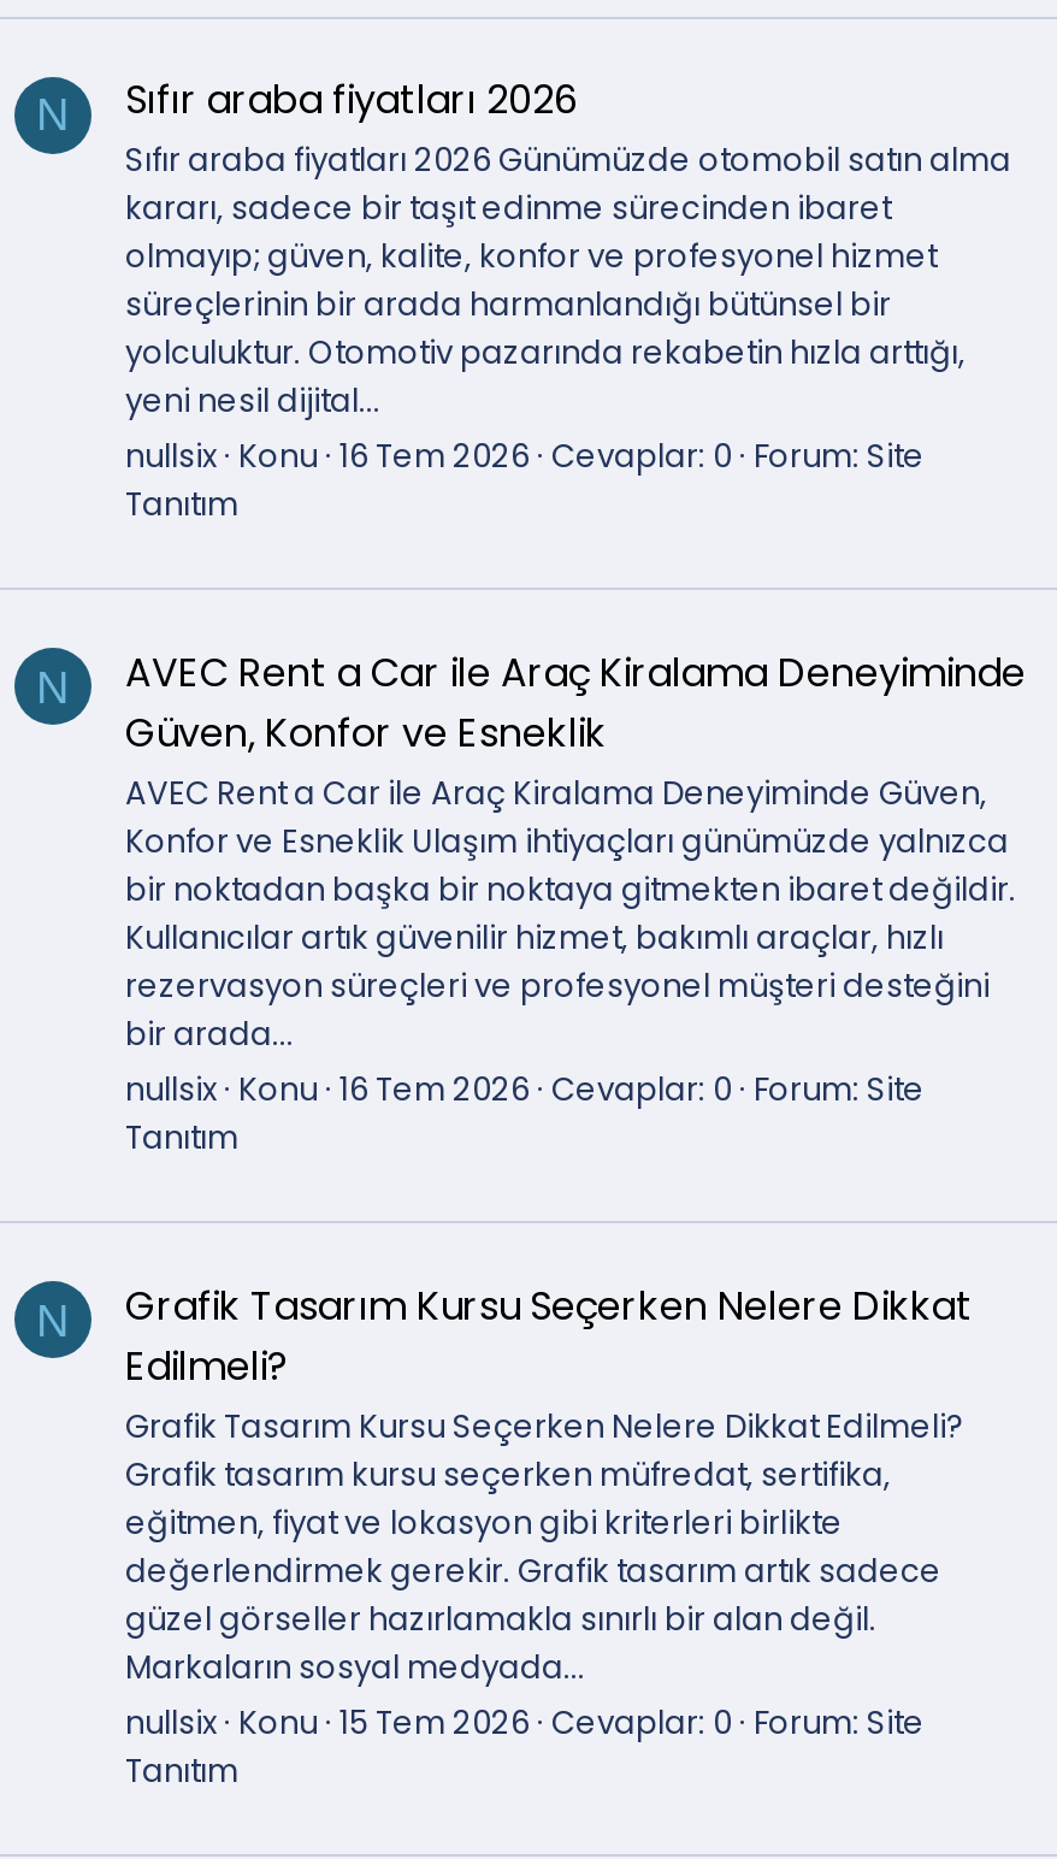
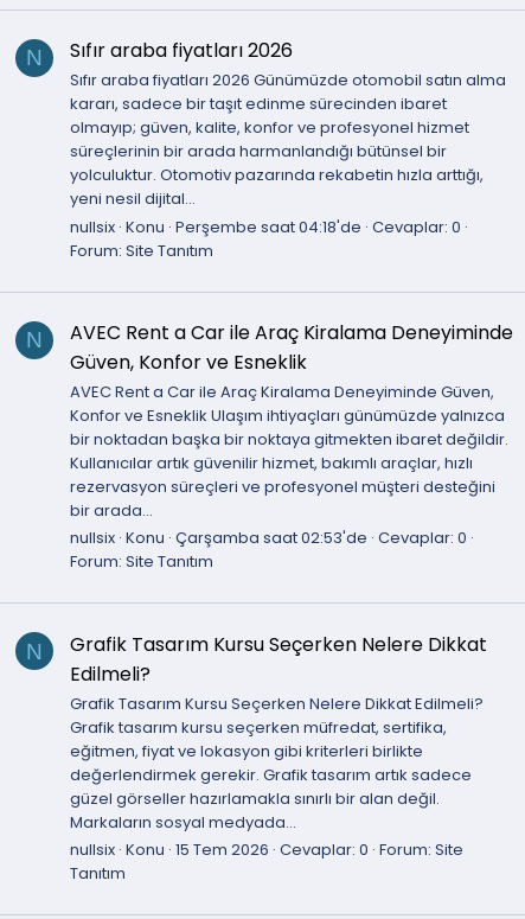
[125,435,925,529] nullsix Konu 16 Tem 2026 Cevaplar: 0 Forum: Site | Tanıtım -> [70,215,461,262] nullsix Konu Perşembe saat 04:18'de Cevaplar: 0 | Forum: Site Tanıtım
[125,1068,925,1162] nullsix Konu 16 Tem 2026 Cevaplar: 0 Forum: Site | Tanıtım -> [70,527,467,573] nullsix Konu Çarşamba saat 02:53'de Cevaplar: 0 | Forum: Site Tanıtım

